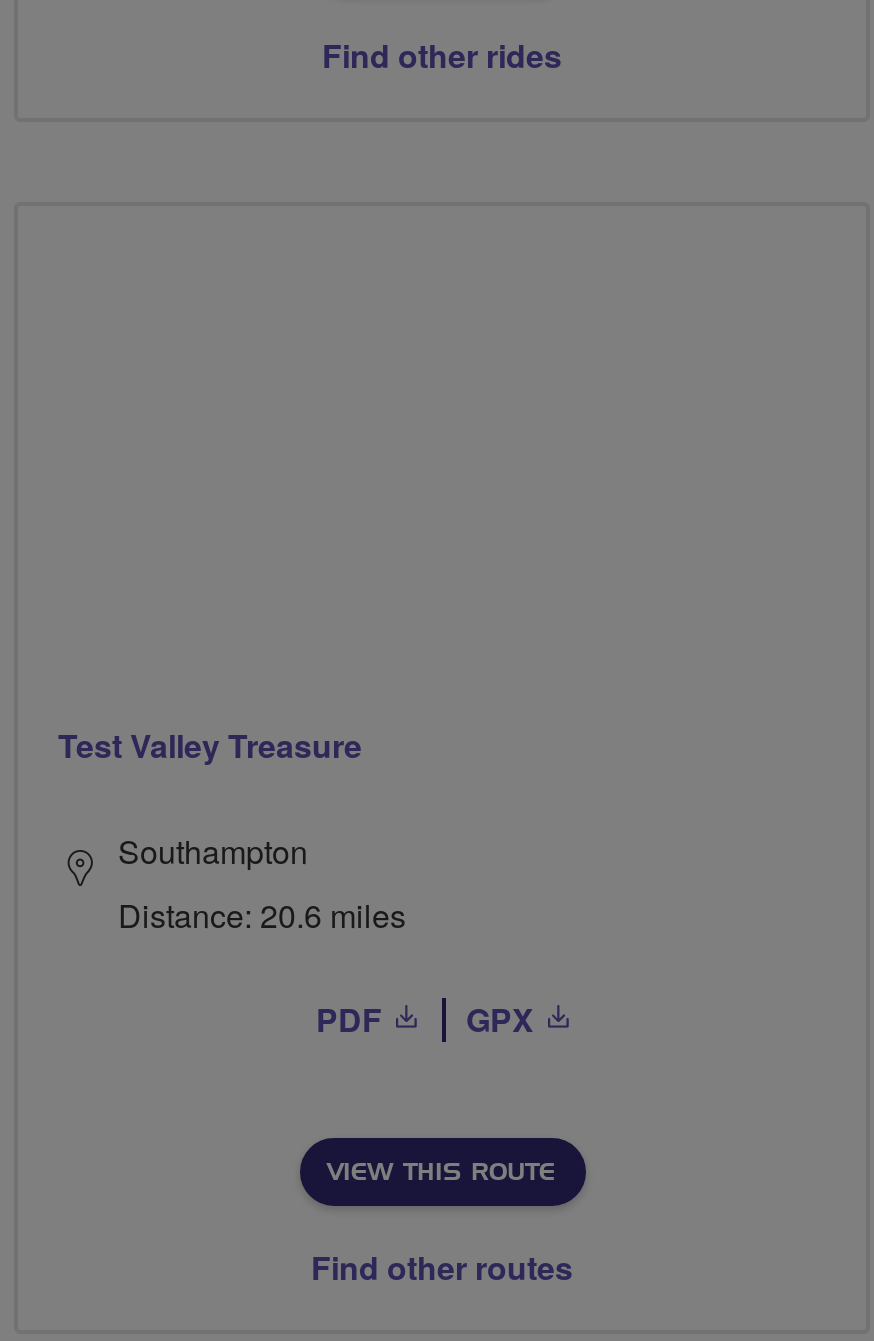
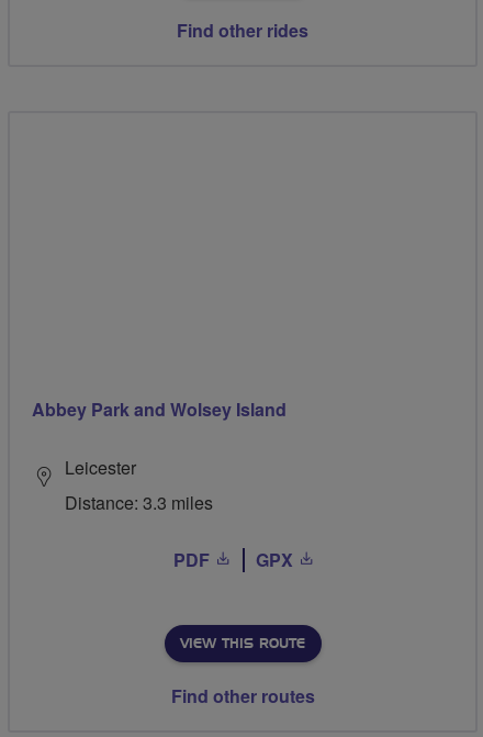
[58,721,362,767] Test Valley Treasure -> [32,396,287,421] Abbey Park and Wolsey Island
[118,827,406,937] Southampton | Distance: 20.6 miles -> [65,454,213,515] Leicester | Distance: 3.3 miles

